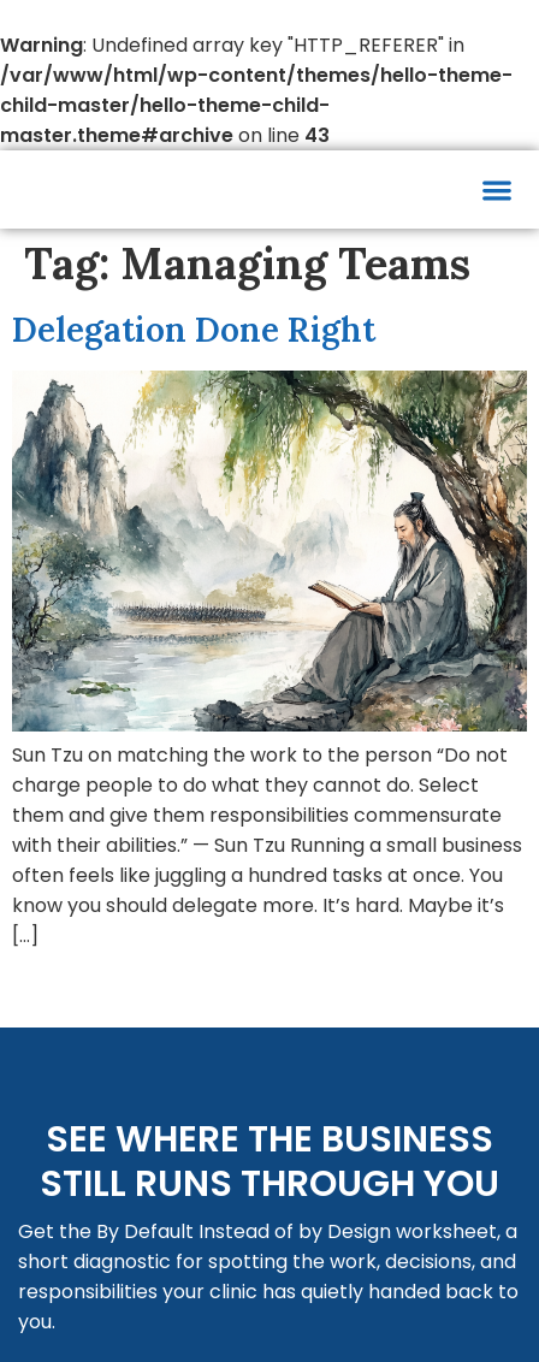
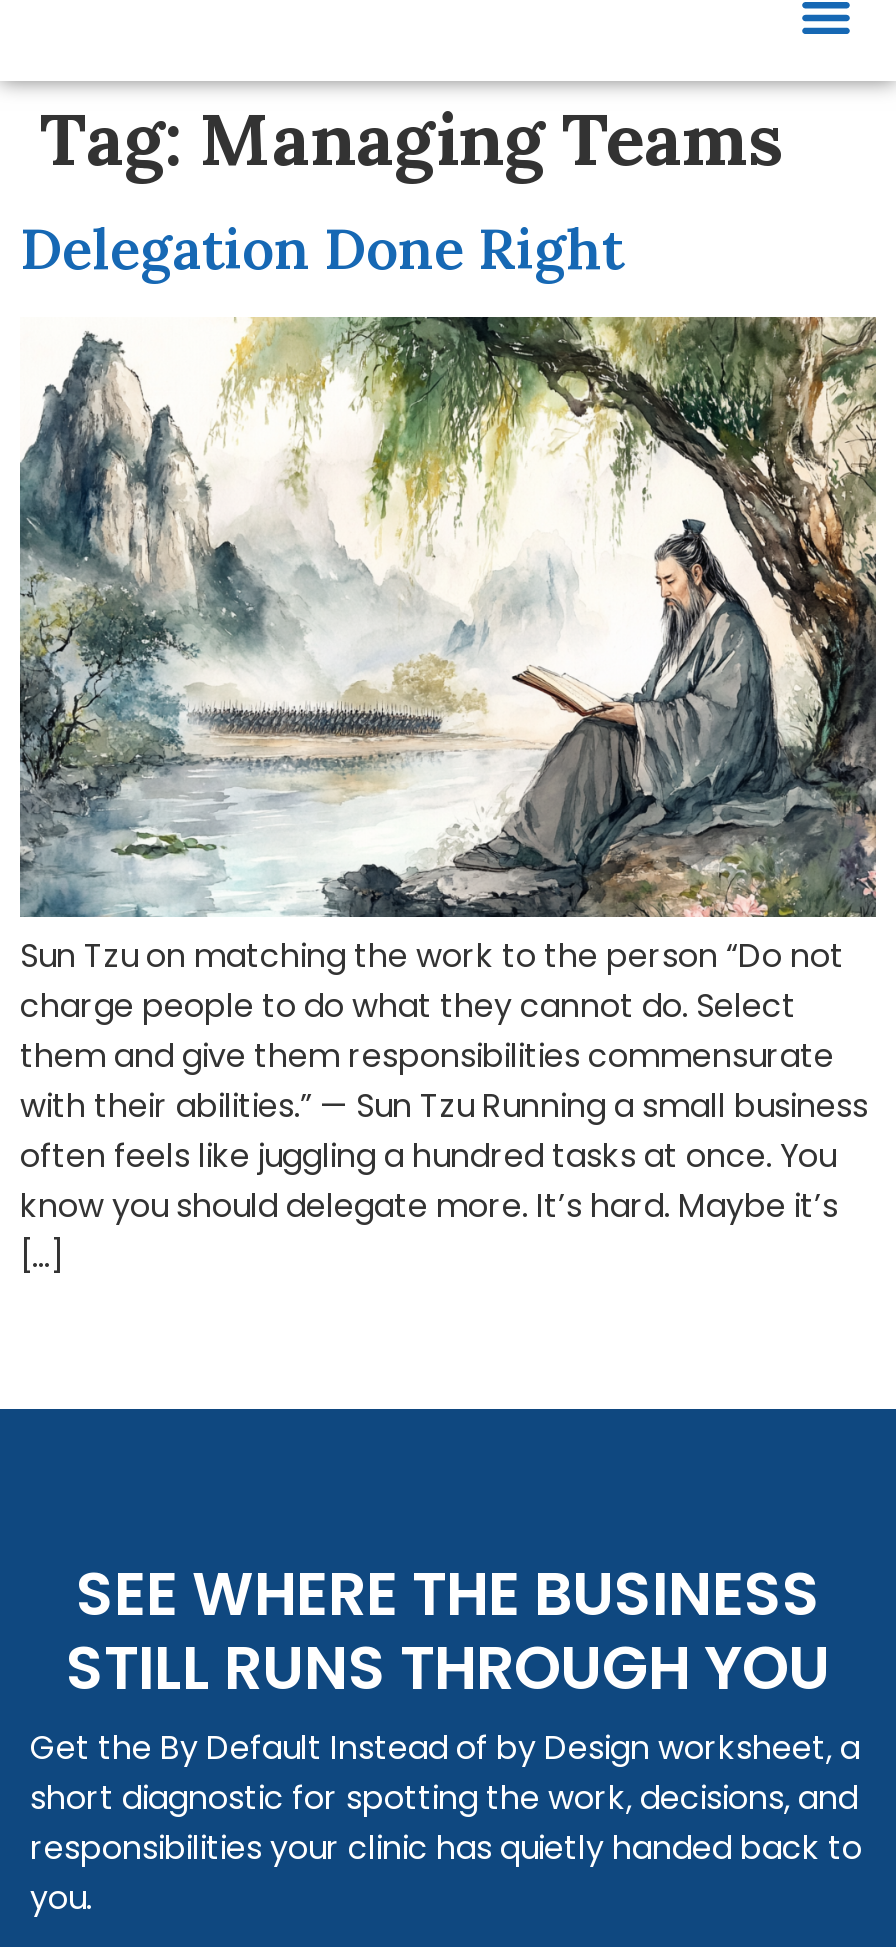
[0,31,513,149] Warning: Undefined array key "HTTP_REFERER" in | /var/www/html/wp-content/themes/hello-theme- | child-master/hello-theme-child- | master.theme#archive on line 43 -> none

